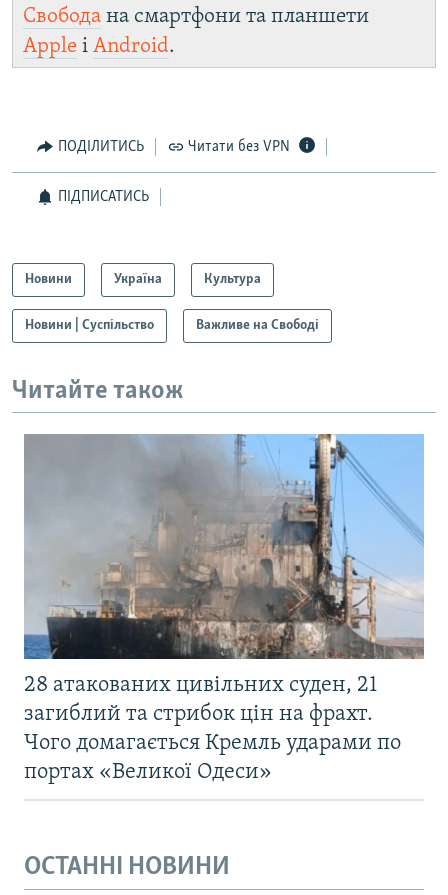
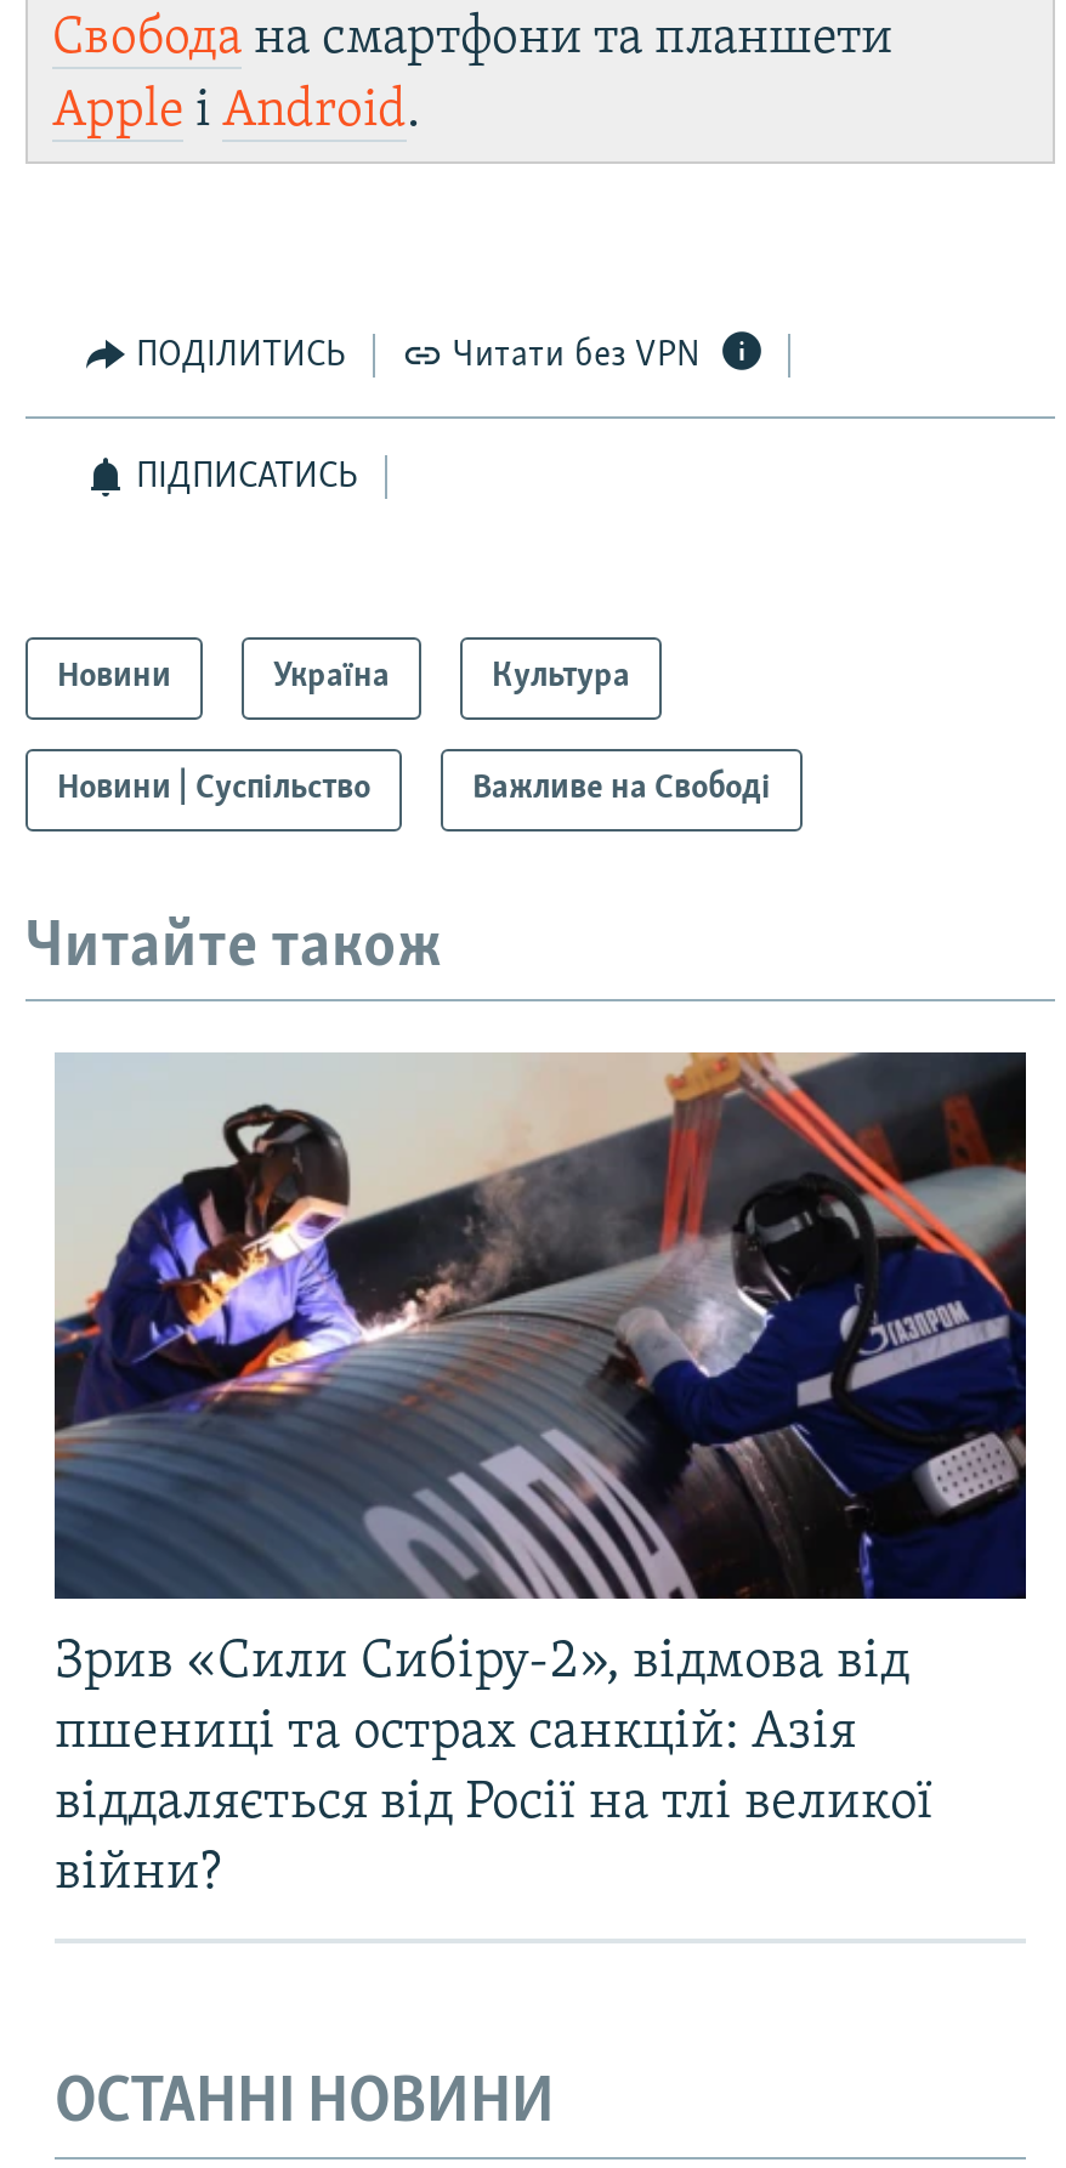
[23,433,425,784] [image] | 28 атакованих цивільних суден, 21 | загиблий та стрибок цін на фрахт. | Чого домагається Кремль ударами по | портах «Великої Одеси» -> [52,1050,1028,1903] [image] | Зрив «Сили Сибіру-2», відмова від | пшениці та острах санкцій: Азія | віддаляється від Росії на тлі великої | війни?

